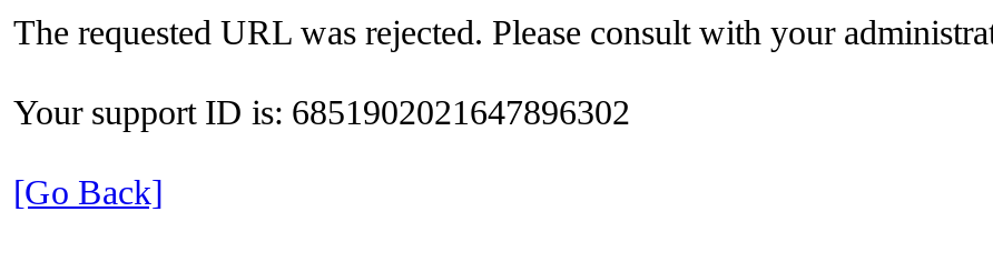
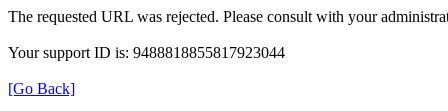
[13,93,630,131] Your support ID is: 6851902021647896302 -> [8,44,285,61] Your support ID is: 9488818855817923044

